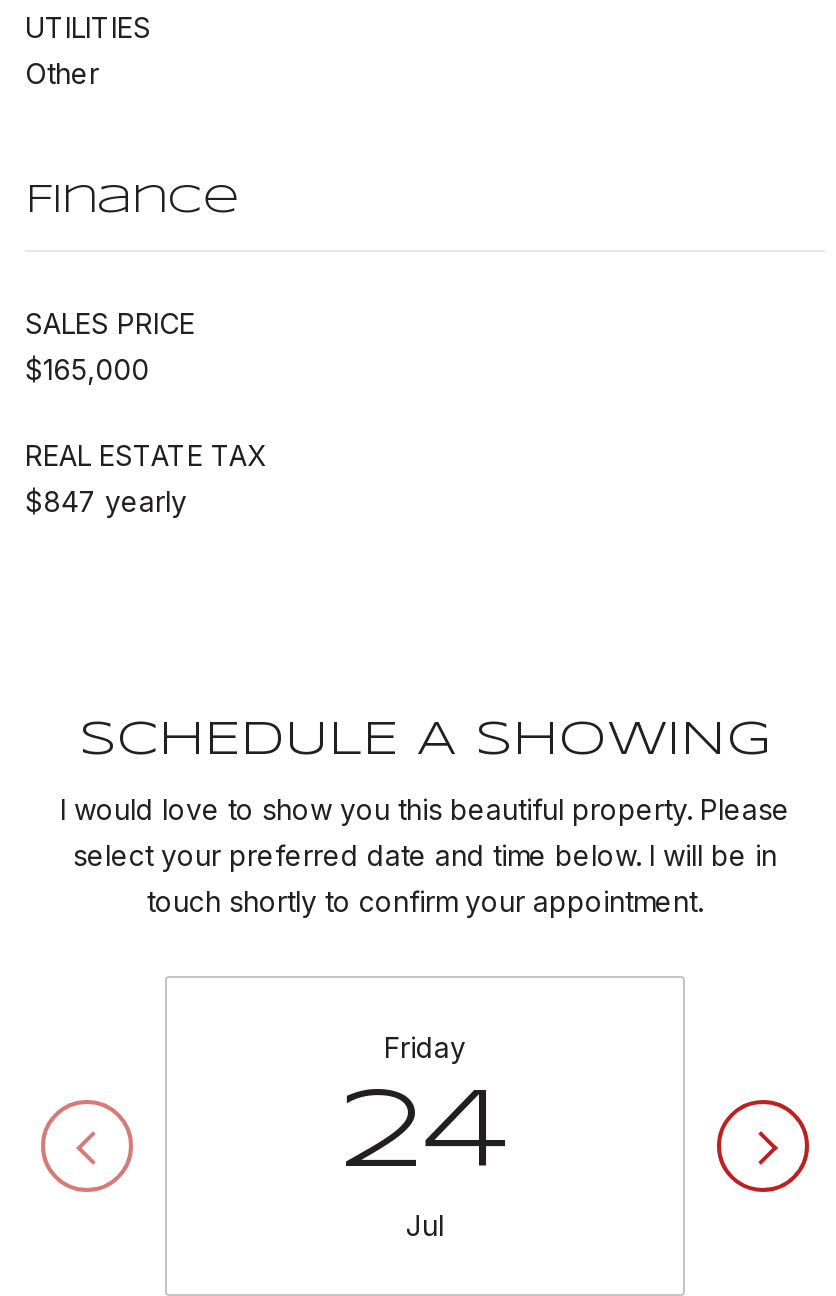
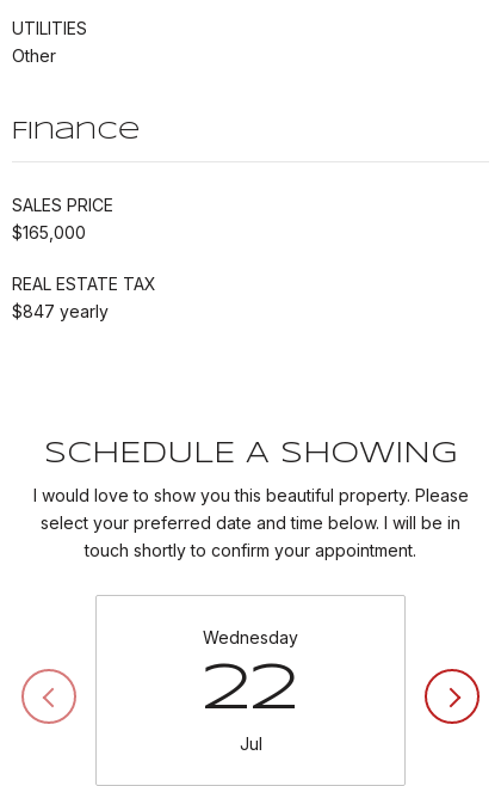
[342,1031,508,1191] Friday | 24 -> [203,627,298,723] Wednesday | 22

